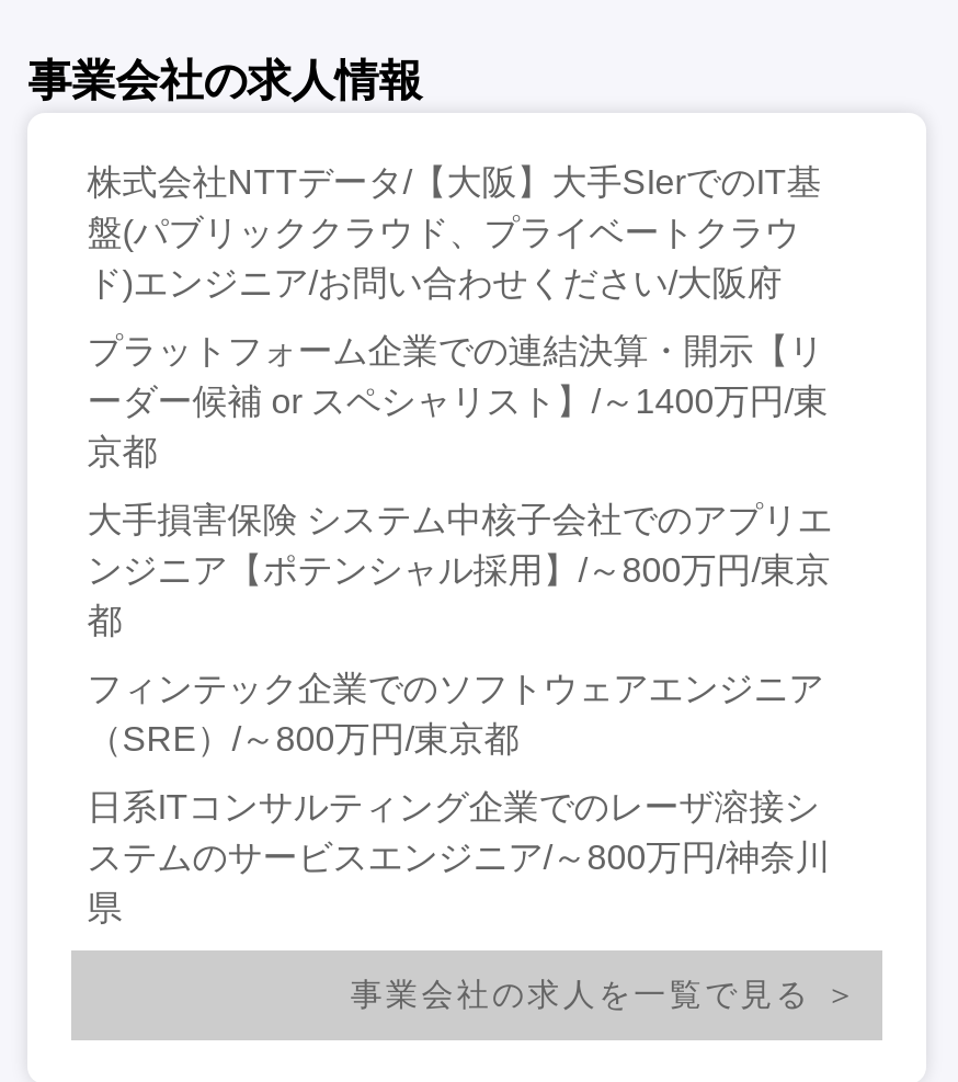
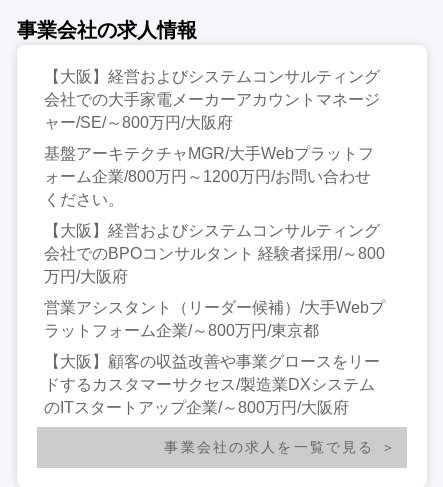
[87,163,821,301] 株式会社NTTデータ/【大阪】大手SIerでのIT基 | 盤(パブリッククラウド、プライベートクラウ | ド)エンジニア/お問い合わせください/大阪府 -> [44,68,380,131] 【大阪】経営およびシステムコンサルティング | 会社での大手家電メーカーアカウントマネージ | ャー/SE/～800万円/大阪府
[87,332,828,470] プラットフォーム企業での連結決算・開示【リ | ーダー候補 or スペシャリスト】/～1400万円/東 | 京都 -> [44,145,374,208] 基盤アーキテクチャMGR/大手Webプラットフ | ォーム企業/800万円～1200万円/お問い合わせ | ください。
[87,501,832,639] 大手損害保険 システム中核子会社でのアプリエ | ンジニア【ポテンシャル採用】/～800万円/東京 | 都 -> [44,222,385,285] 【大阪】経営およびシステムコンサルティング | 会社でのBPOコンサルタント 経験者採用/～800 | 万円/大阪府
[87,669,824,757] フィンテック企業でのソフトウェアエンジニア | （SRE）/～800万円/東京都 -> [44,299,385,339] 営業アシスタント（リーダー候補）/大手Webプ | ラットフォーム企業/～800万円/東京都
[87,788,830,926] 日系ITコンサルティング企業でのレーザ溶接シ | ステムのサービスエンジニア/～800万円/神奈川 | 県 -> [44,353,380,416] 【大阪】顧客の収益改善や事業グロースをリー | ドするカスタマーサクセス/製造業DXシステム | のITスタートアップ企業/～800万円/大阪府

